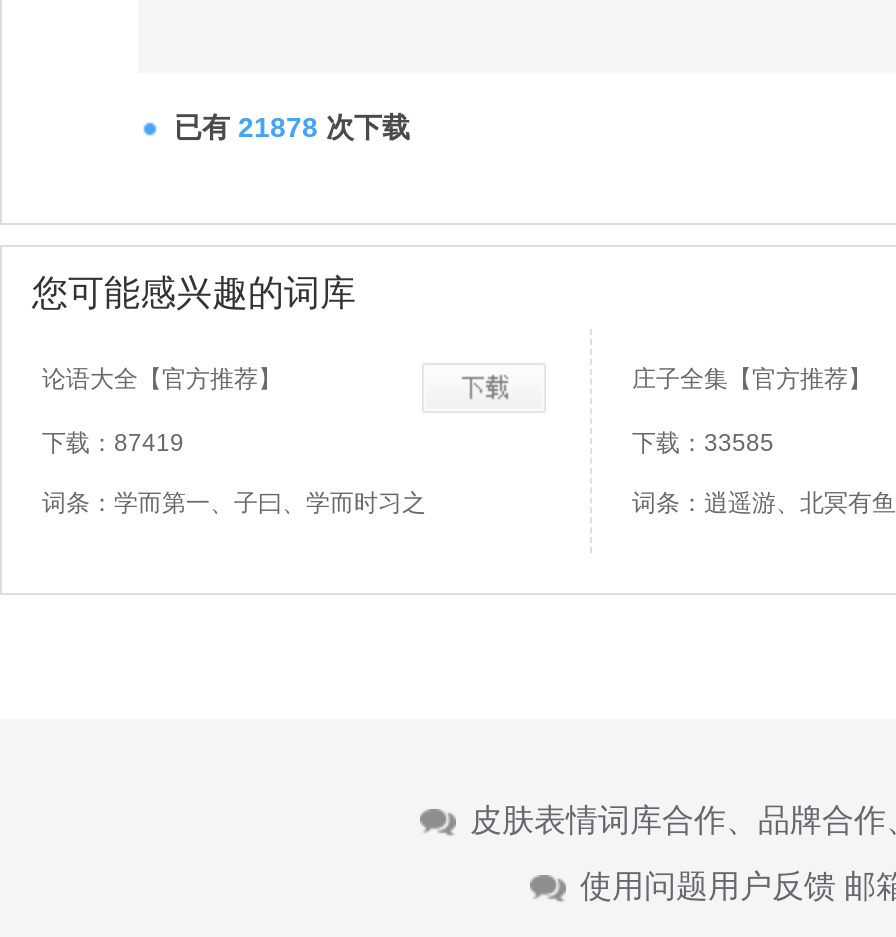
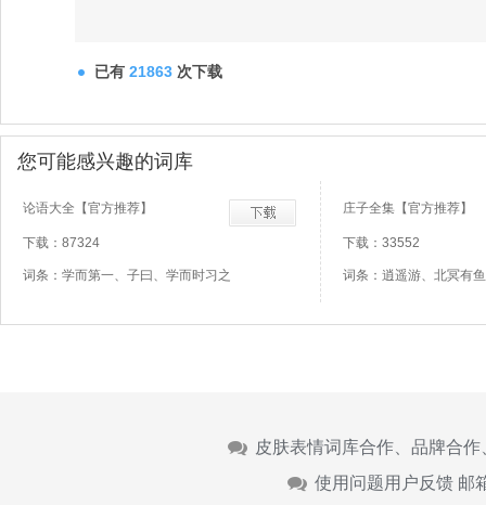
[174,111,410,143] 已有21878次下载 -> [94,63,222,80] 已有21863次下载
[42,429,184,457] 下载：87419 -> [23,235,100,250] 下载：87324
[632,429,774,457] 下载：33585 -> [343,235,420,250] 下载：33552

